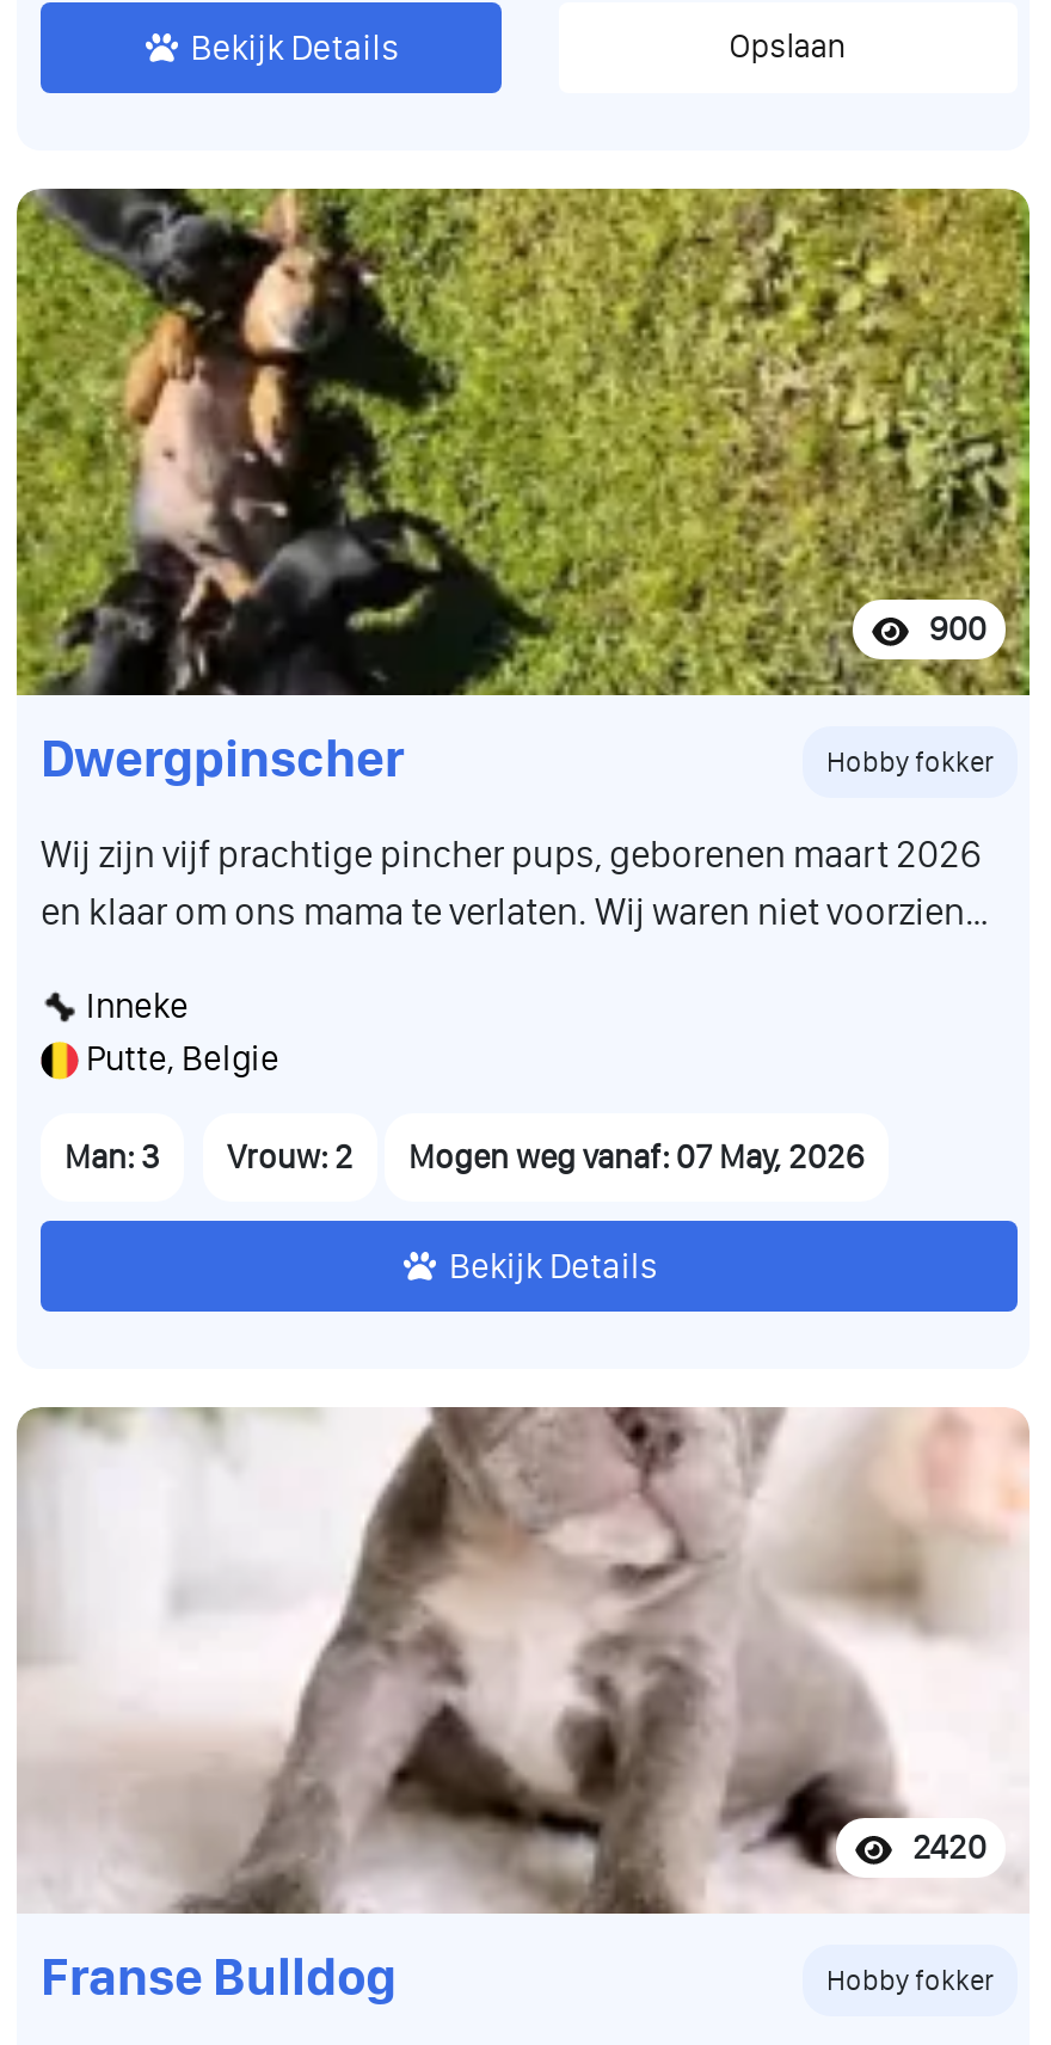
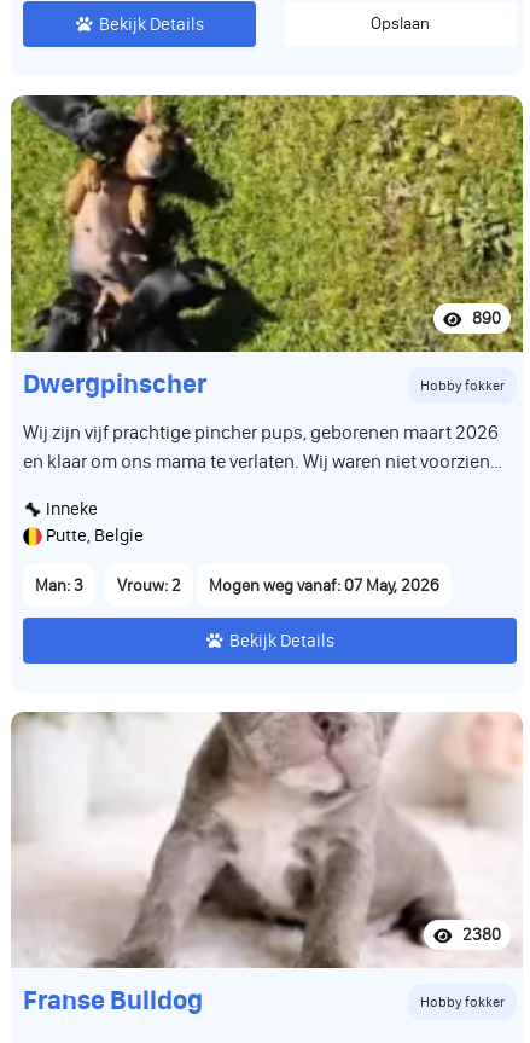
[922,609,987,650] 900 -> [468,308,501,329] 890
[905,1828,987,1868] 2420 -> [459,925,501,945] 2380

